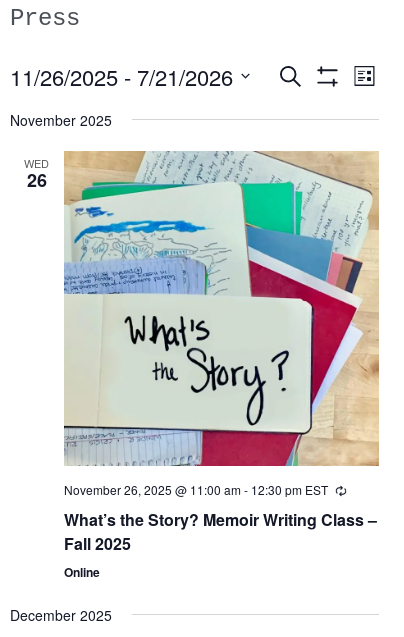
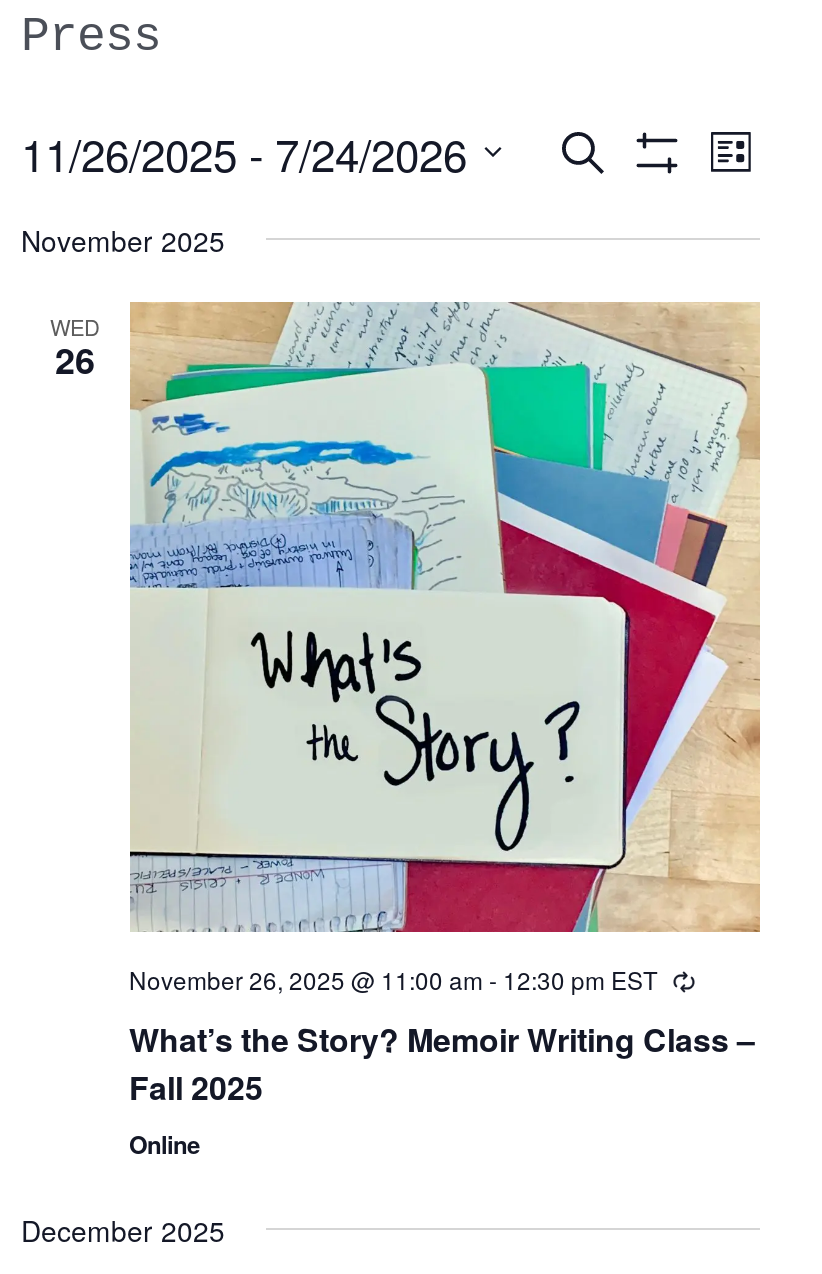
[9,61,232,92] 11/26/2025 - 7/21/2026 -> [21,122,467,184] 11/26/2025 - 7/24/2026

